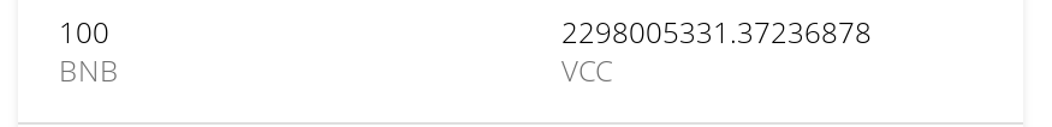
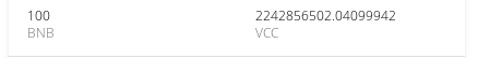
[561,12,872,53] 2298005331.37236878 -> [255,6,396,25] 2242856502.04099942

